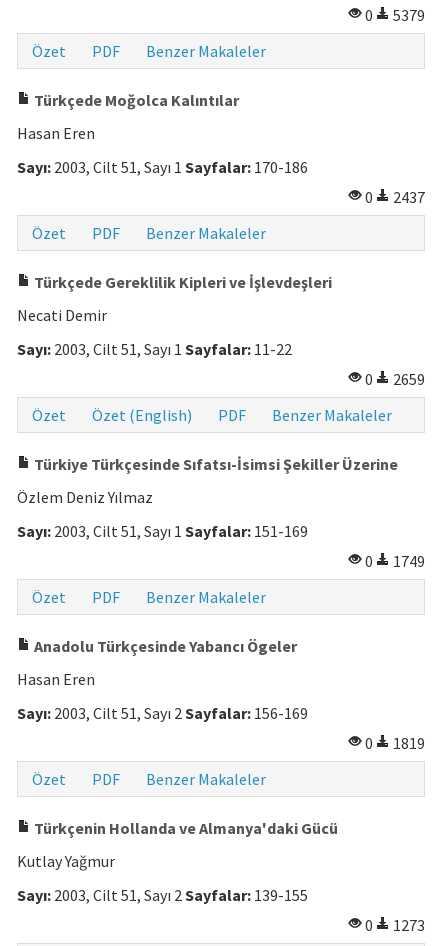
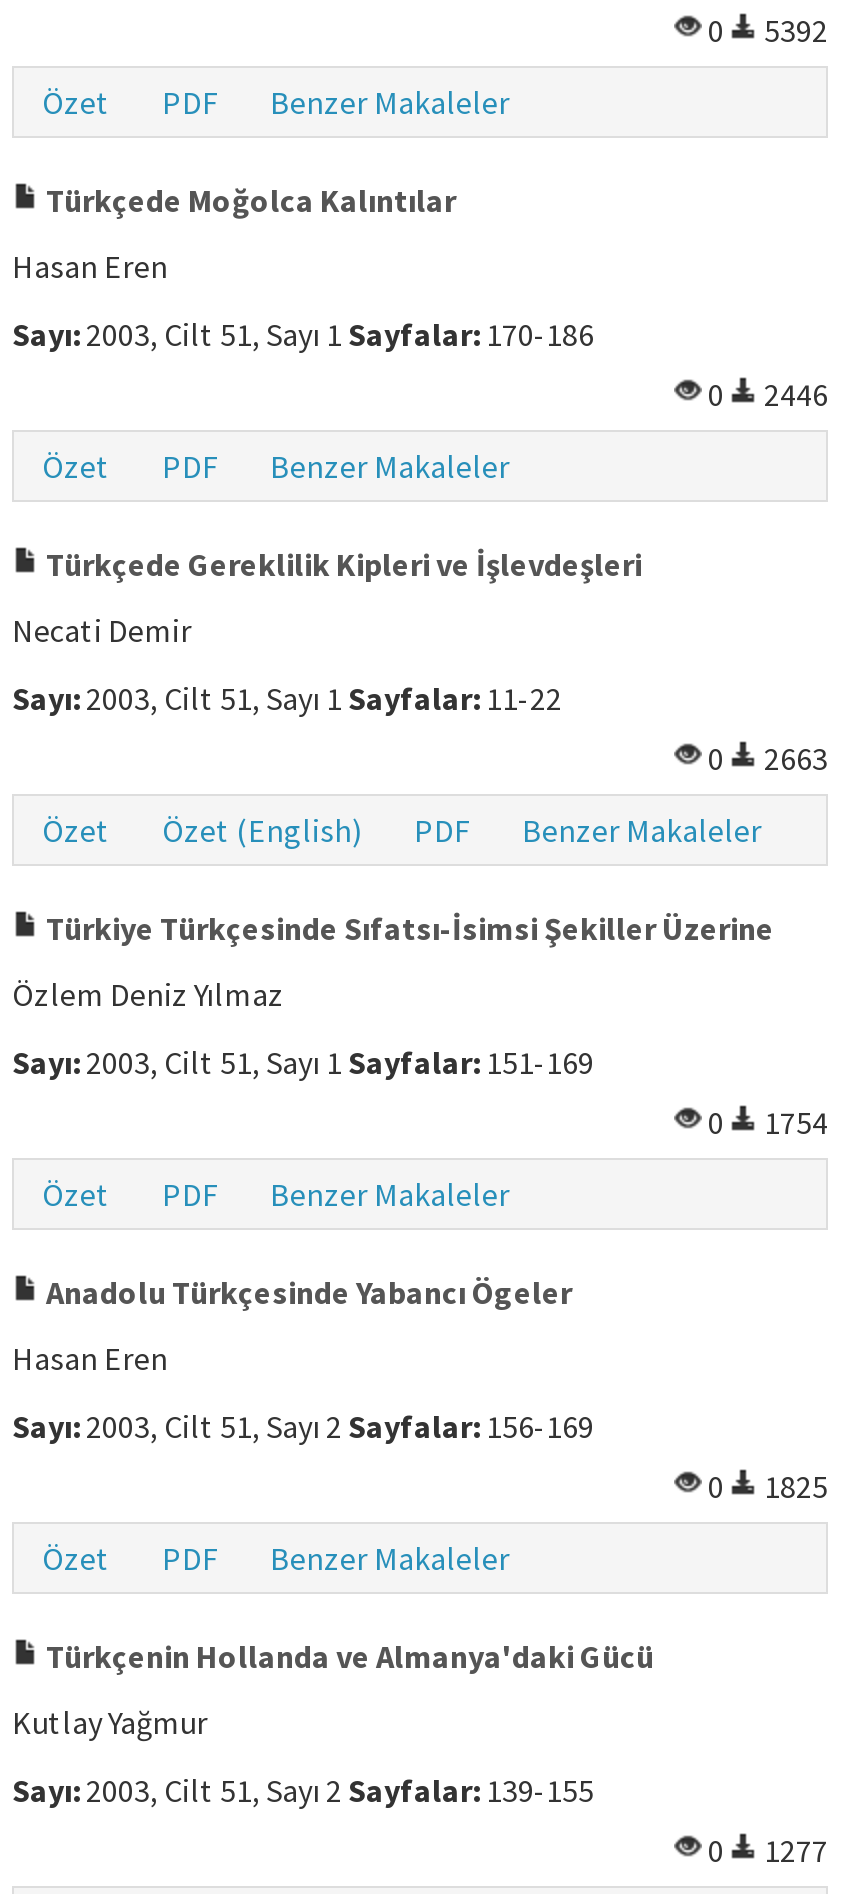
[362,5,425,25] 0 5379 -> [702,11,828,51] 0 5392
[362,187,425,207] 0 2437 -> [702,375,828,415] 0 2446
[362,369,425,389] 0 2659 -> [702,739,828,779] 0 2663
[362,551,425,571] 0 1749 -> [702,1103,828,1143] 0 1754
[362,733,425,753] 0 1819 -> [702,1467,828,1507] 0 1825
[362,915,425,935] 0 1273 -> [702,1831,828,1871] 0 1277

